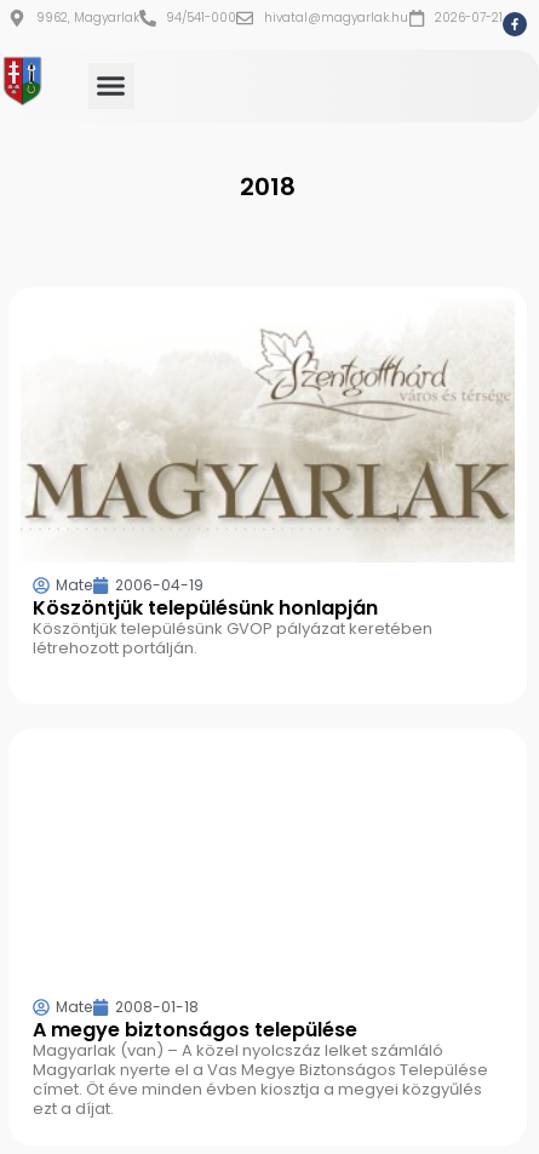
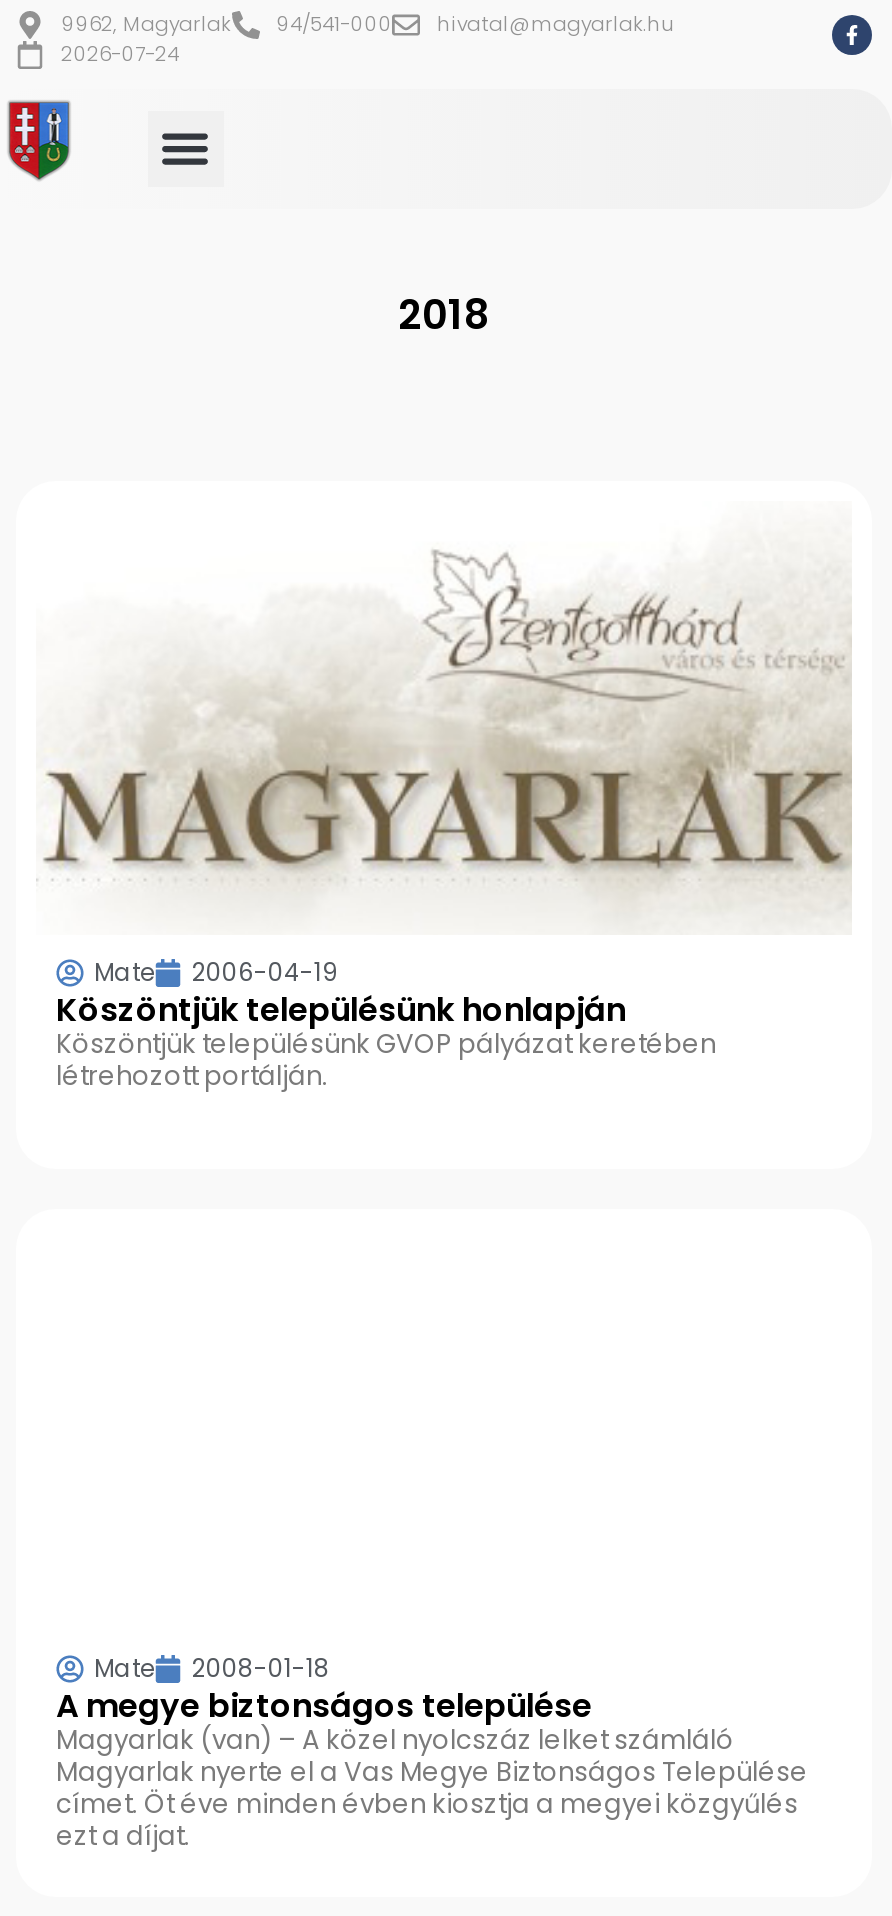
[435,8,503,27] 2026-07-21 -> [61,39,179,69] 2026-07-24

